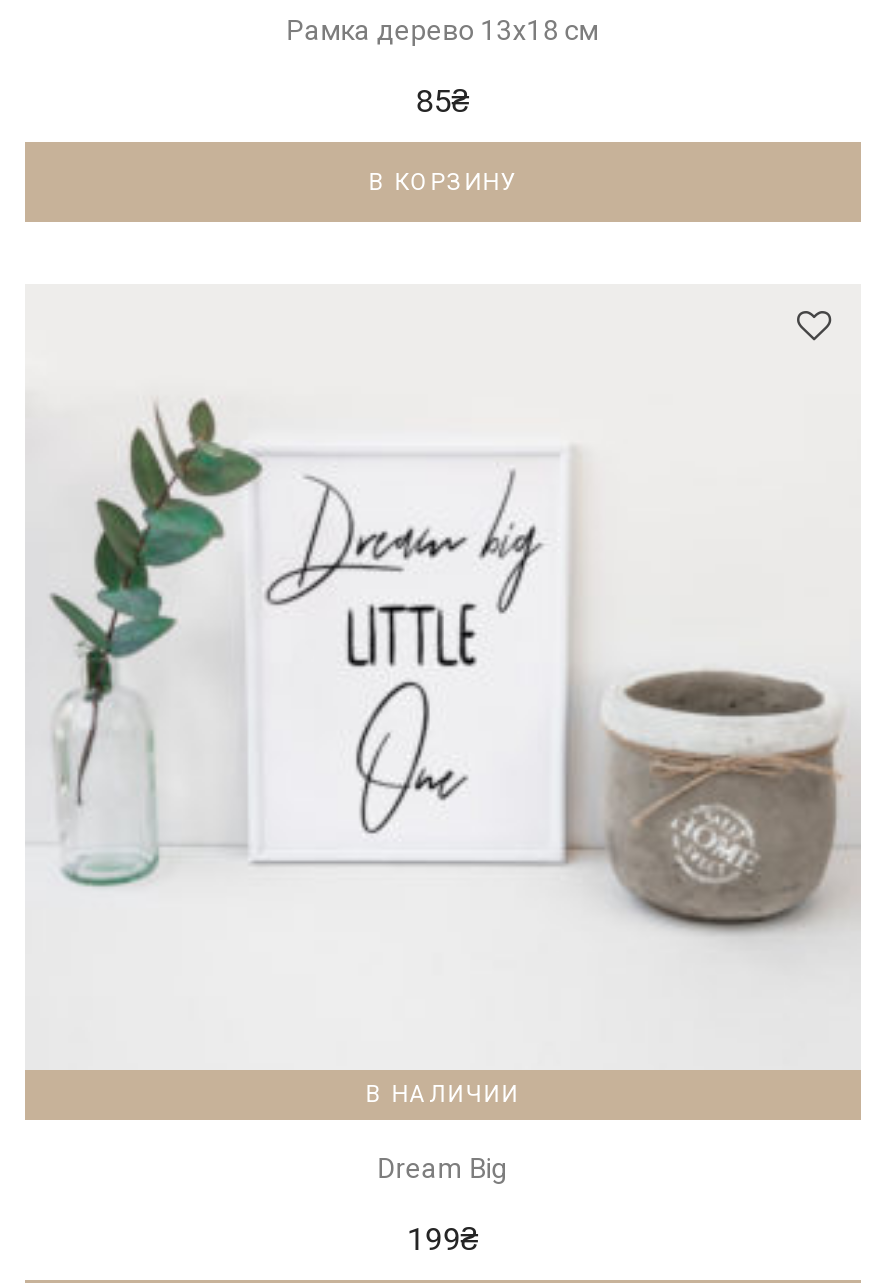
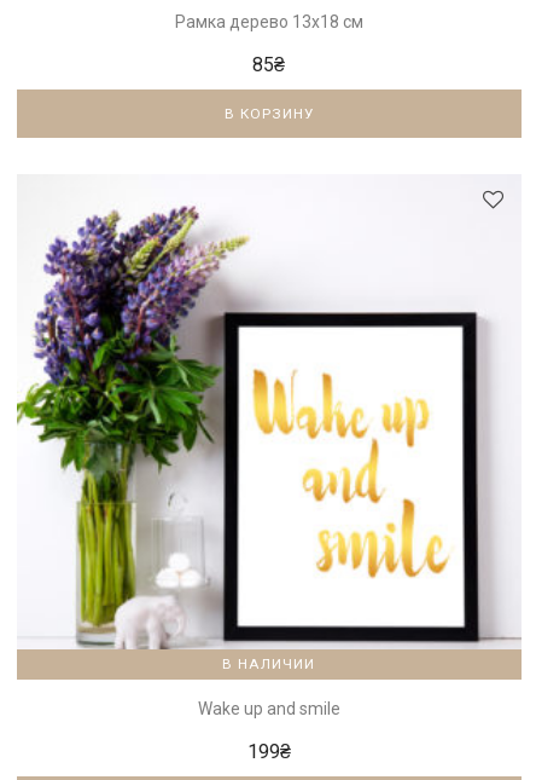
[25,338,861,1072] [image] -> [16,206,520,649] [image]
[377,1153,507,1185] Dream Big -> [198,699,340,719] Wake up and smile

